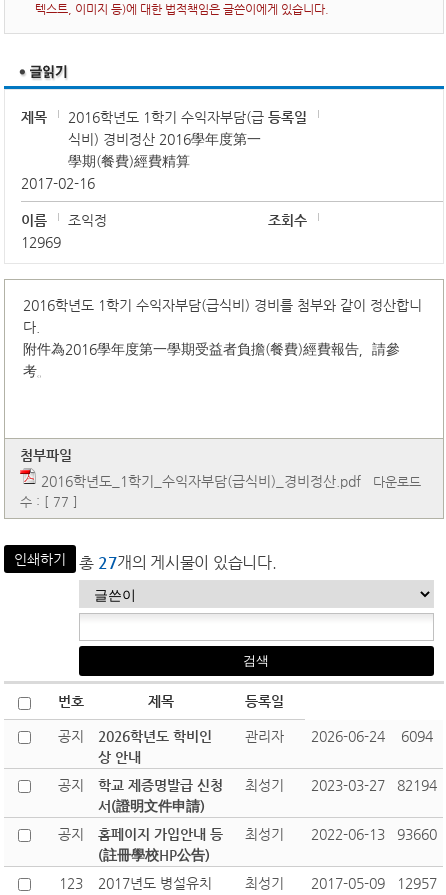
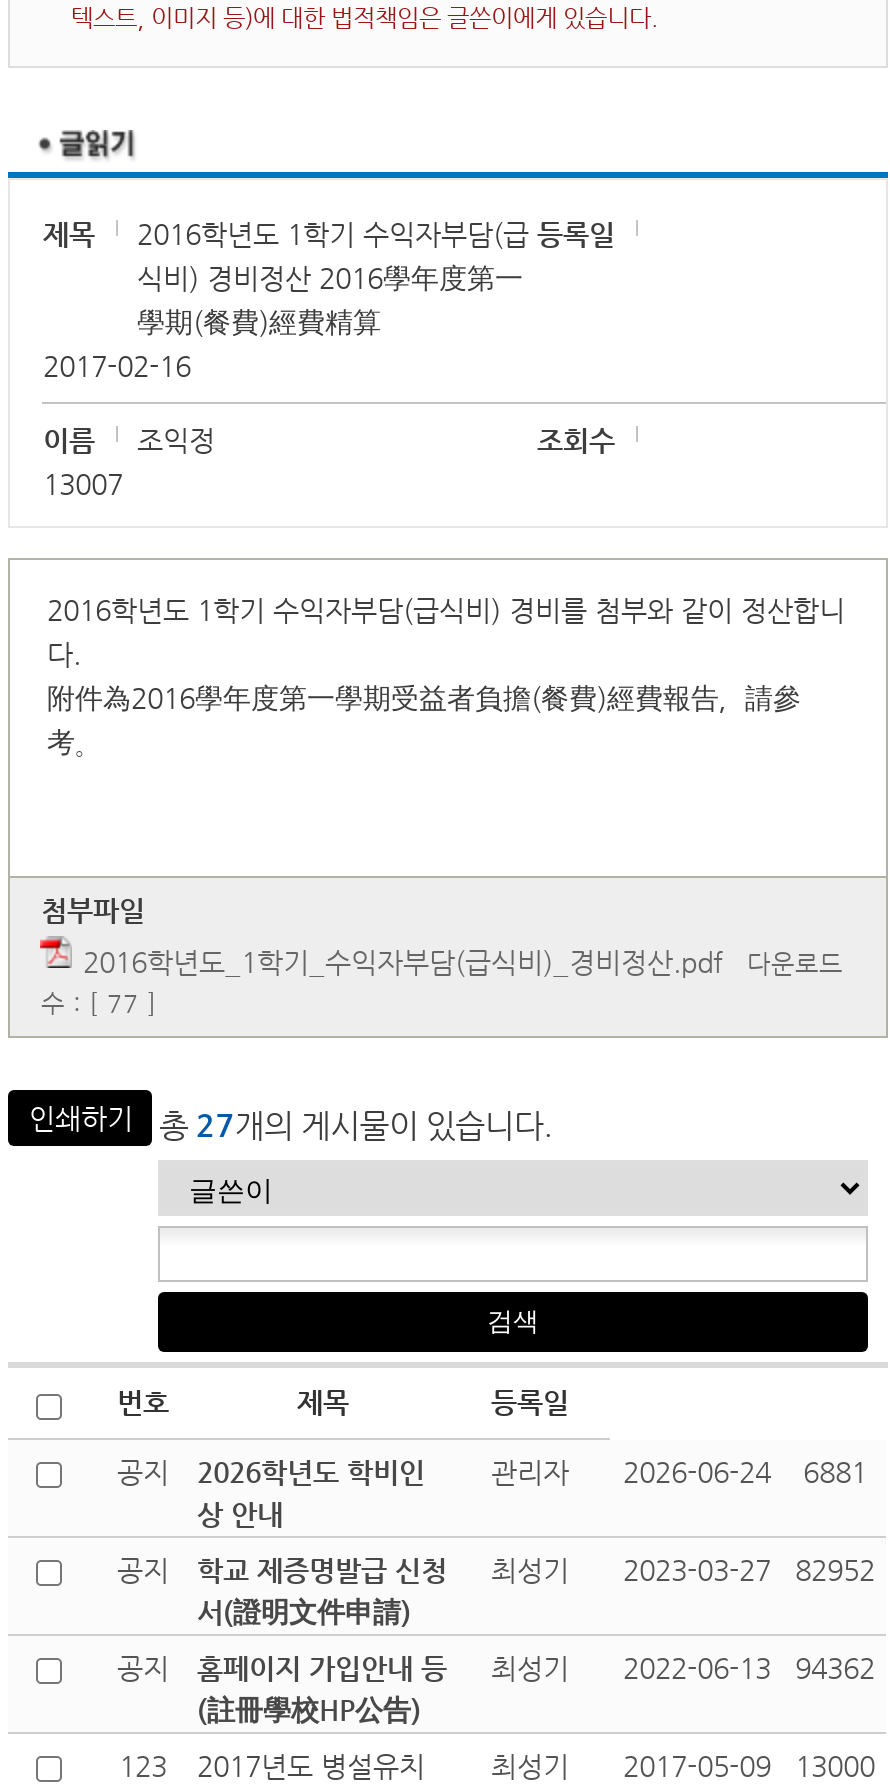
[21,234,61,250] 12969 -> [43,468,123,500] 13007
[245,728,433,744] 관리자 2026-06-24 6094 -> [491,1456,867,1488] 관리자 2026-06-24 6881
[58,777,437,793] 공지 학교 제증명발급 신청 최성기 2023-03-27 82194 -> [117,1554,875,1586] 공지 학교 제증명발급 신청 최성기 2023-03-27 82952
[58,826,437,842] 공지 홈페이지 가입안내 등 최성기 2022-06-13 93660 -> [117,1652,875,1684] 공지 홈페이지 가입안내 등 최성기 2022-06-13 94362
[245,875,437,891] 최성기 2017-05-09 12957 -> [491,1750,875,1782] 최성기 2017-05-09 13000

